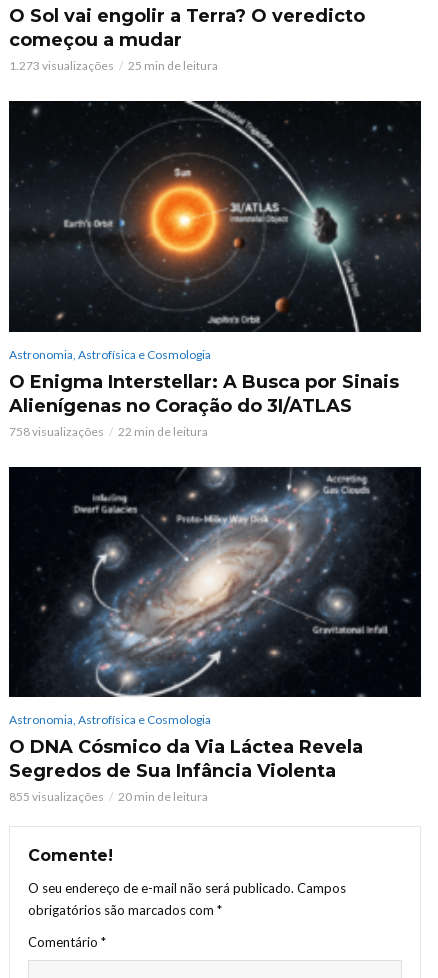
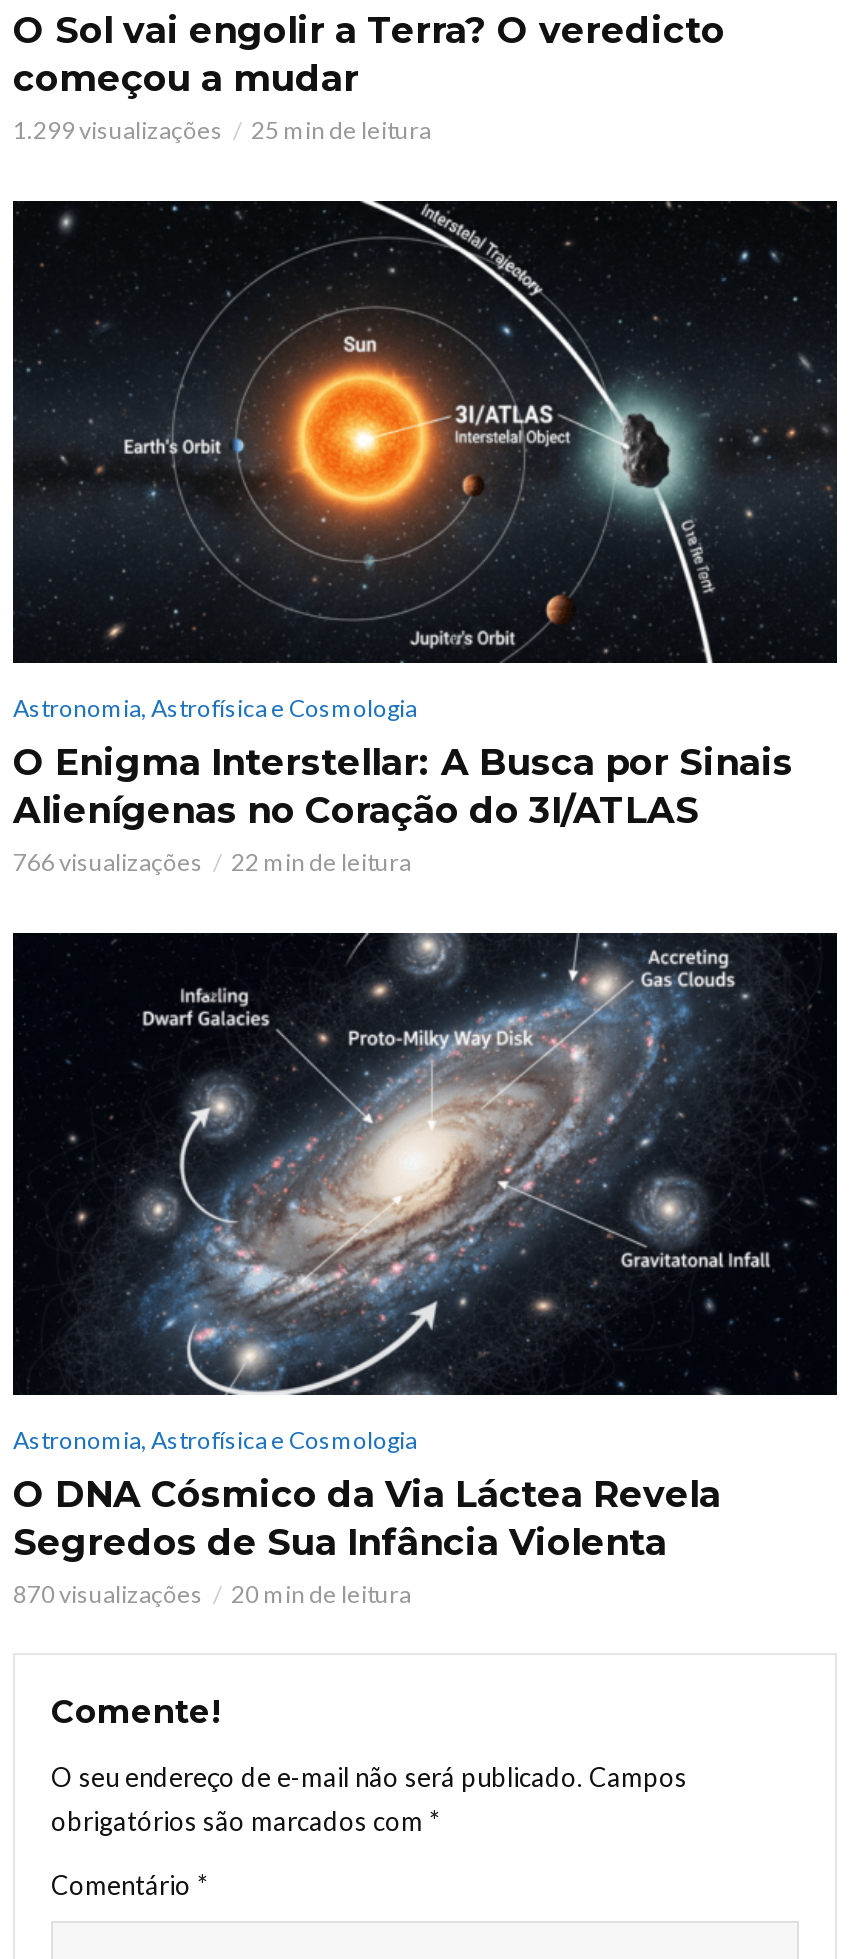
[9,58,114,73] 1.273 visualizações -> [13,114,223,144] 1.299 visualizações
[9,423,104,438] 758 visualizações -> [13,846,203,876] 766 visualizações
[9,789,104,804] 855 visualizações -> [13,1578,203,1608] 870 visualizações

